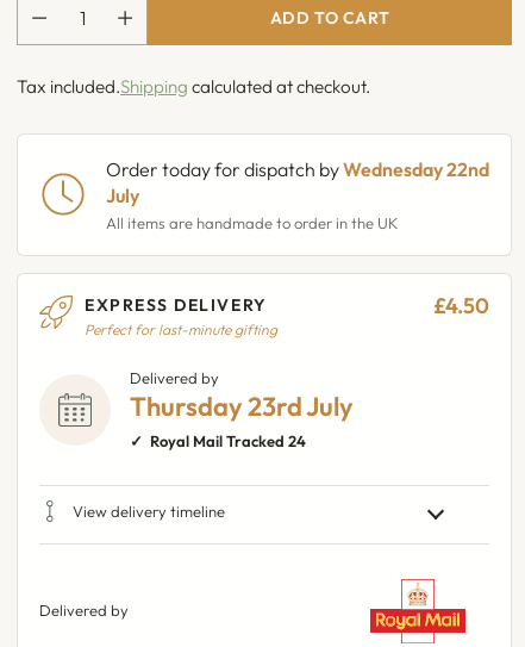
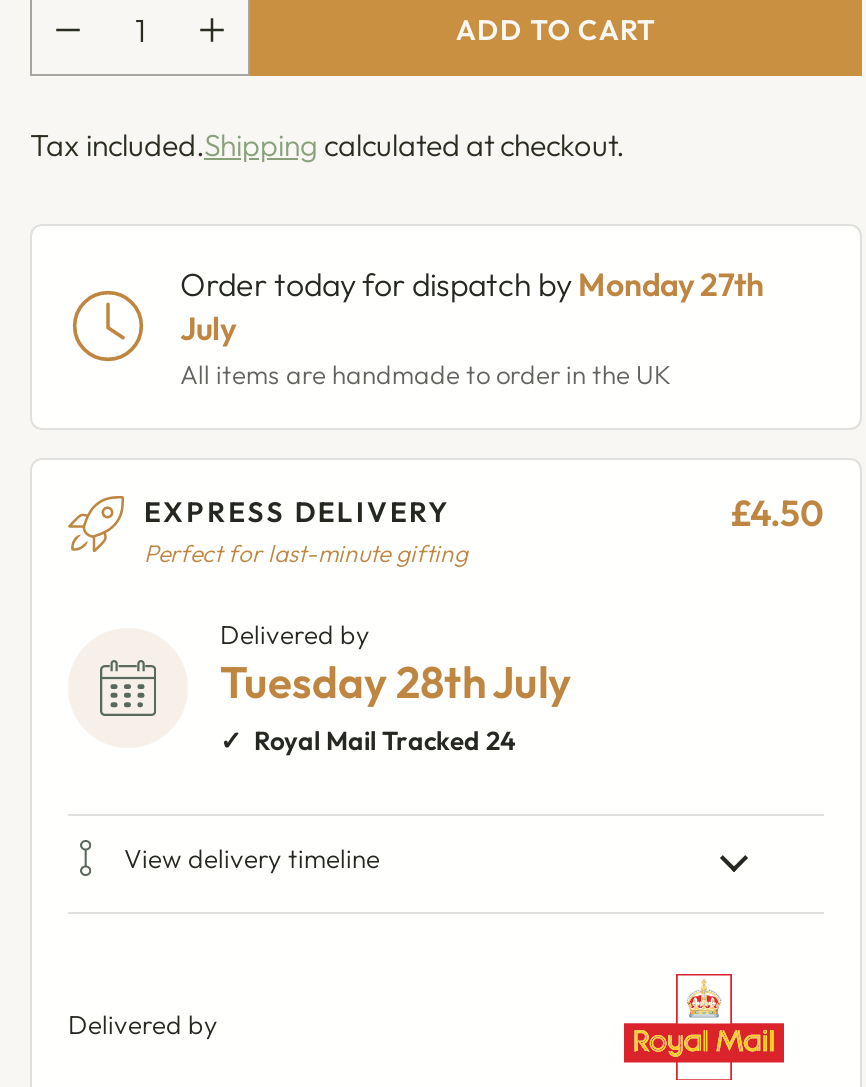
[106,157,489,181] Order today for dispatch by Wednesday 22nd -> [180,263,764,303] Order today for dispatch by Monday 27th
[130,389,354,423] Thursday 23rd July -> [220,653,572,709] Tuesday 28th July

